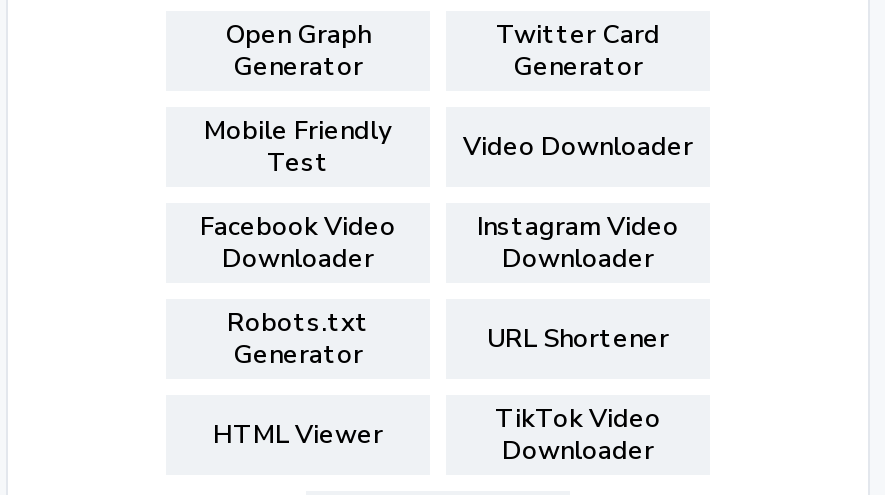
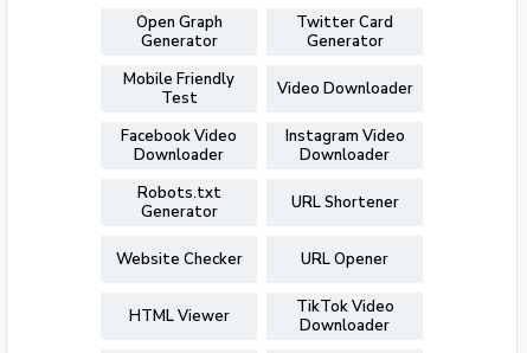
none -> [115,249,388,270] Website Checker | URL Opener

